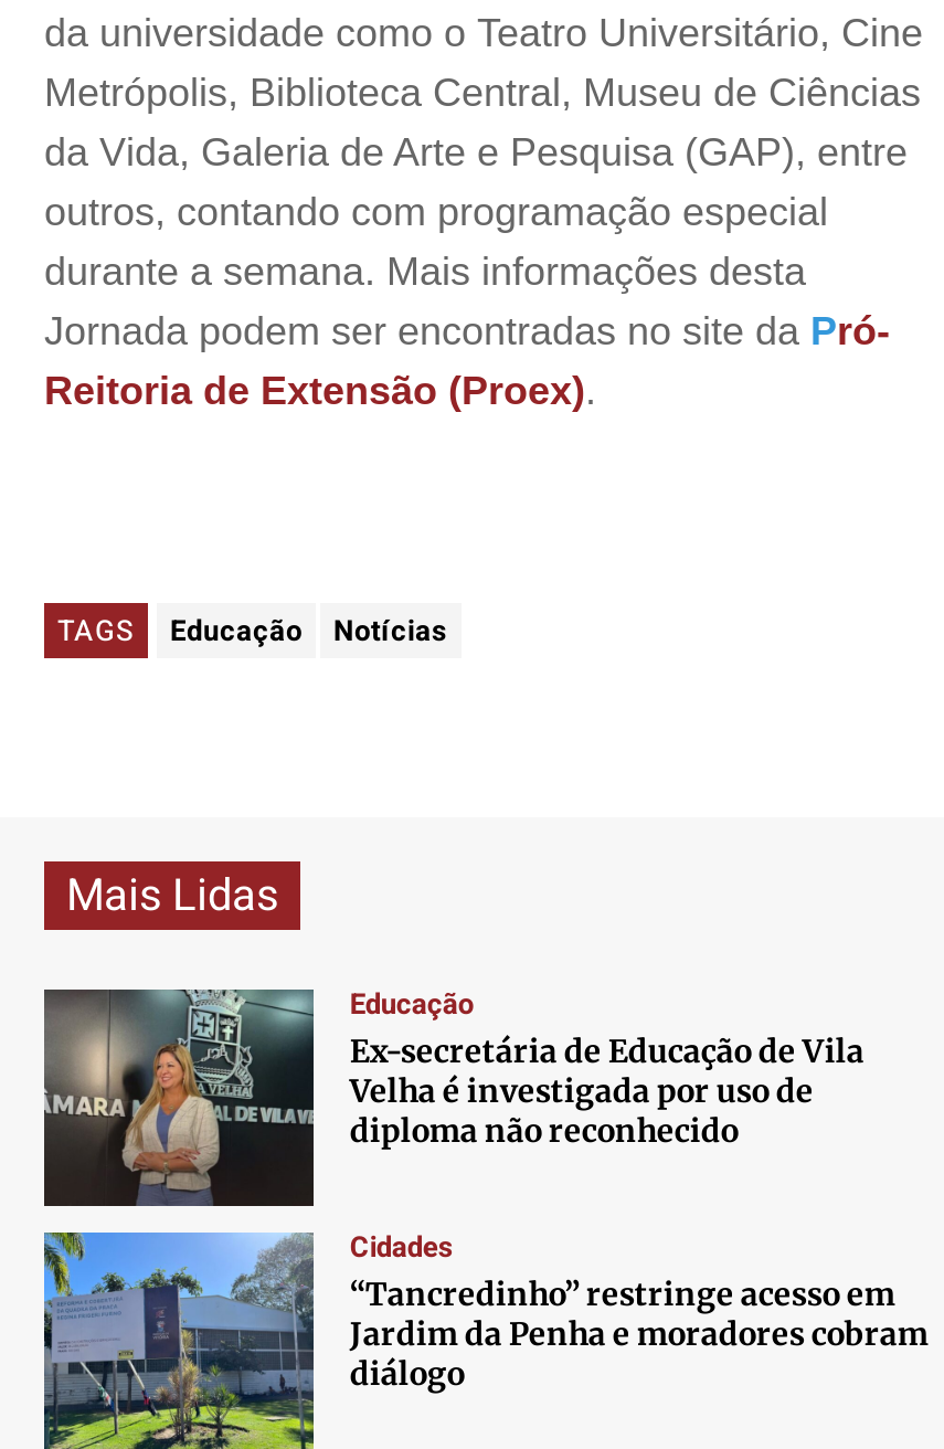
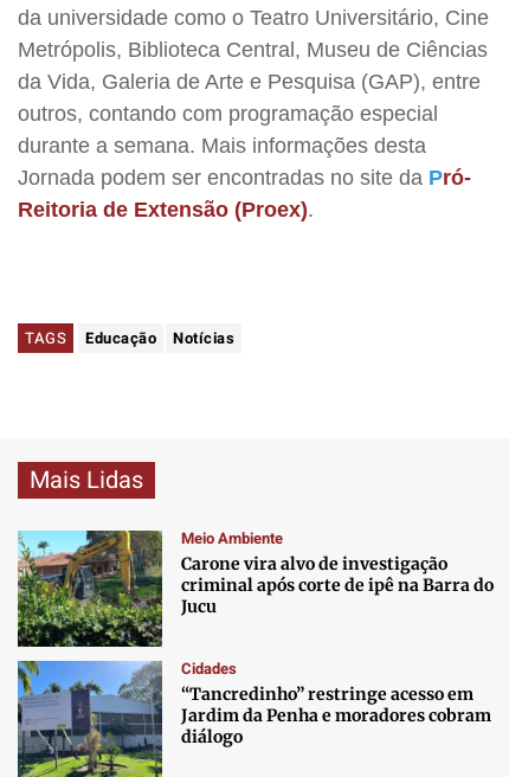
[42,983,864,1206] [image] | Educação | Ex-secretária de Educação de Vila | Velha é investigada por uso de | diploma não reconhecido -> [17,527,494,647] [image] | Meio Ambiente | Carone vira alvo de investigação | criminal após corte de ipê na Barra do | Jucu

